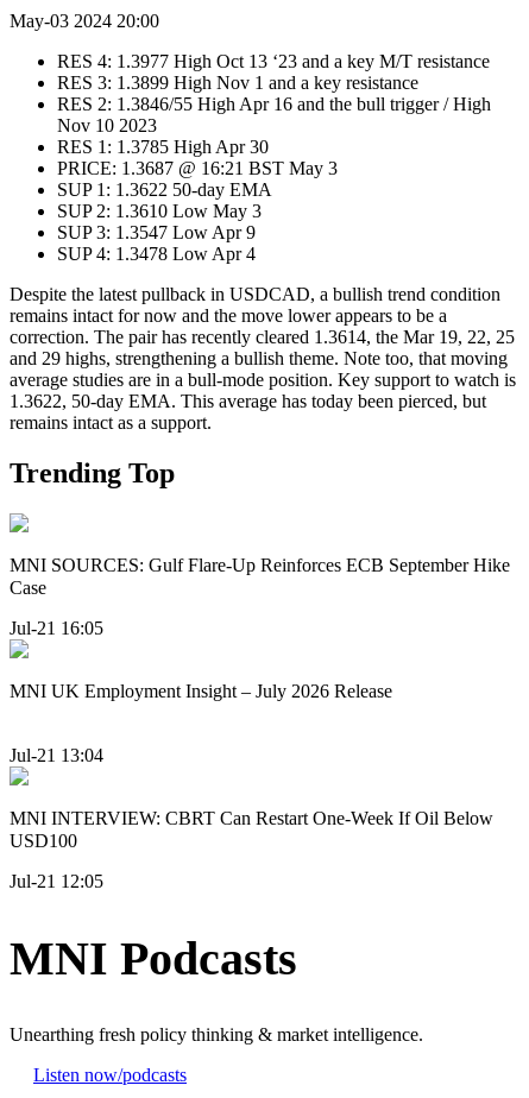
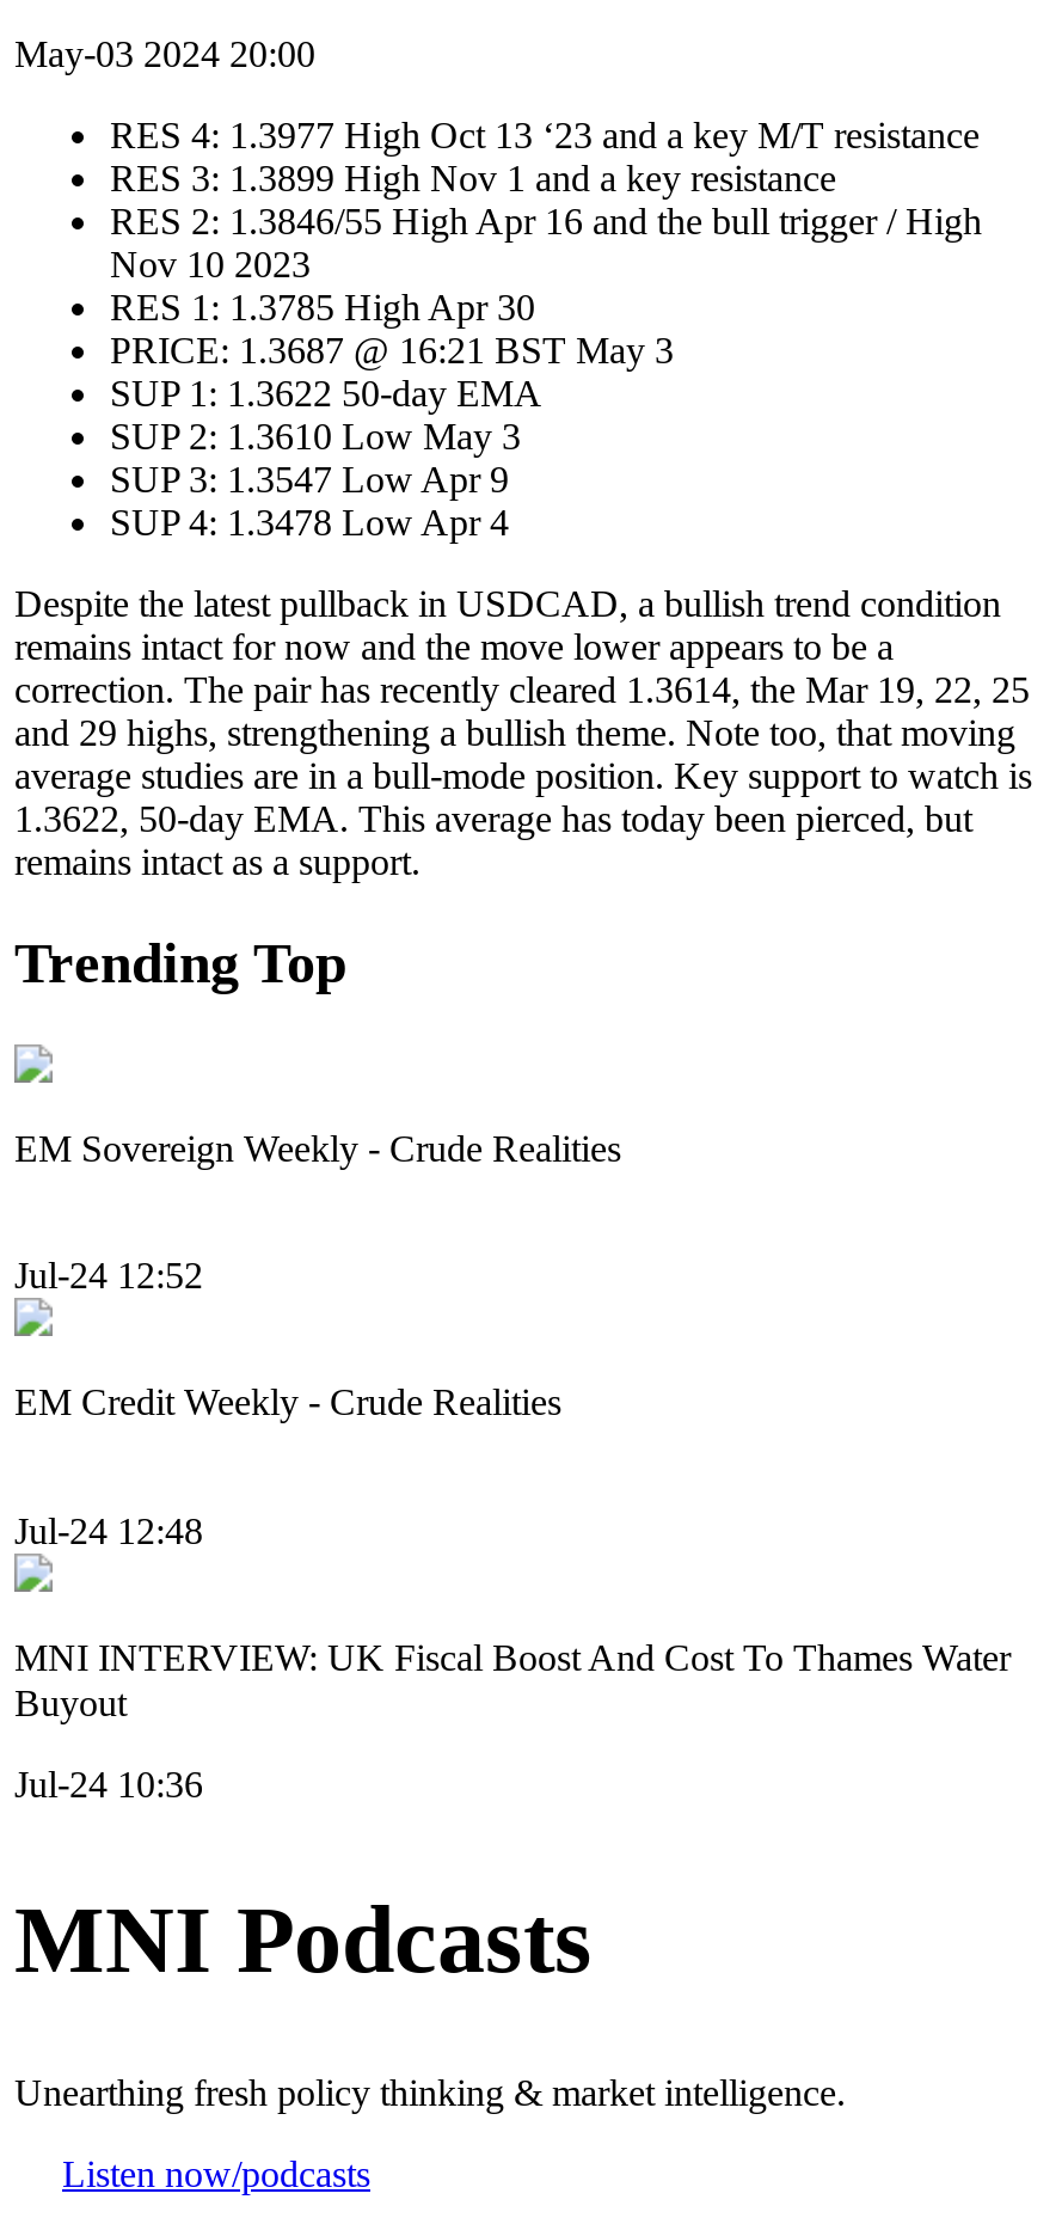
[10,555,510,597] MNI SOURCES: Gulf Flare-Up Reinforces ECB September Hike | Case -> [14,1128,621,1168] EM Sovereign Weekly - Crude Realities
[10,618,103,638] Jul-21 16:05 -> [14,1255,203,1296] Jul-24 12:52
[10,681,392,701] MNI UK Employment Insight – July 2026 Release -> [14,1382,561,1423] EM Credit Weekly - Crude Realities
[10,745,103,765] Jul-21 13:04 -> [14,1510,203,1550] Jul-24 12:48
[10,808,493,850] MNI INTERVIEW: CBRT Can Restart One-Week If Oil Below | USD100 -> [14,1636,1011,1722] MNI INTERVIEW: UK Fiscal Boost And Cost To Thames Water | Buyout
[10,871,103,891] Jul-21 12:05 -> [14,1764,203,1805] Jul-24 10:36

